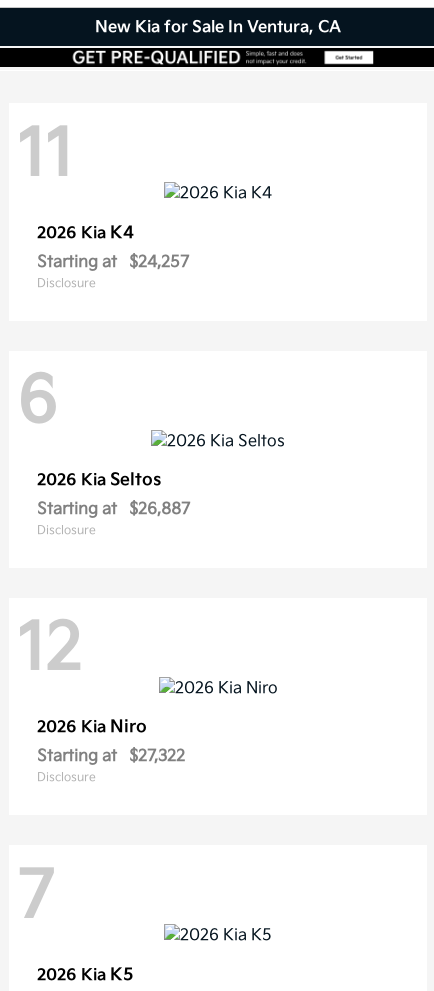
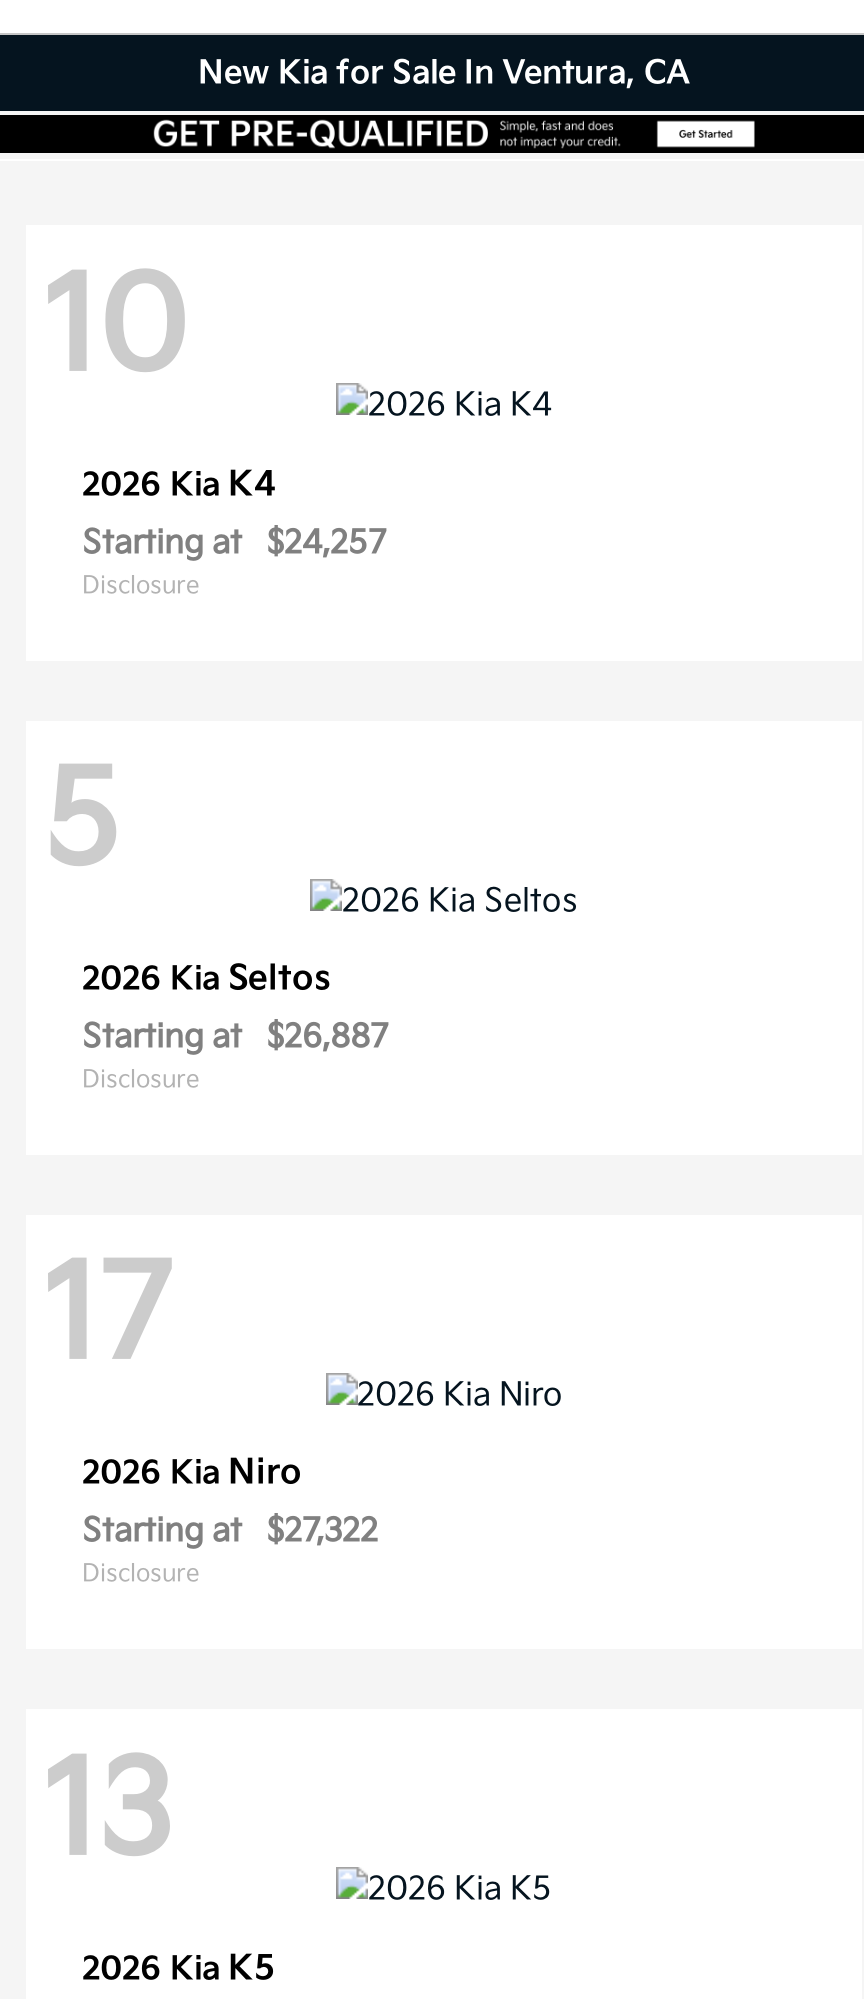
[17,117,73,194] 11 -> [42,252,186,406] 10
[17,364,56,441] 6 -> [42,747,120,901] 5
[17,611,81,688] 12 -> [42,1242,170,1396] 17
[17,859,53,936] 7 -> [42,1737,172,1891] 13

